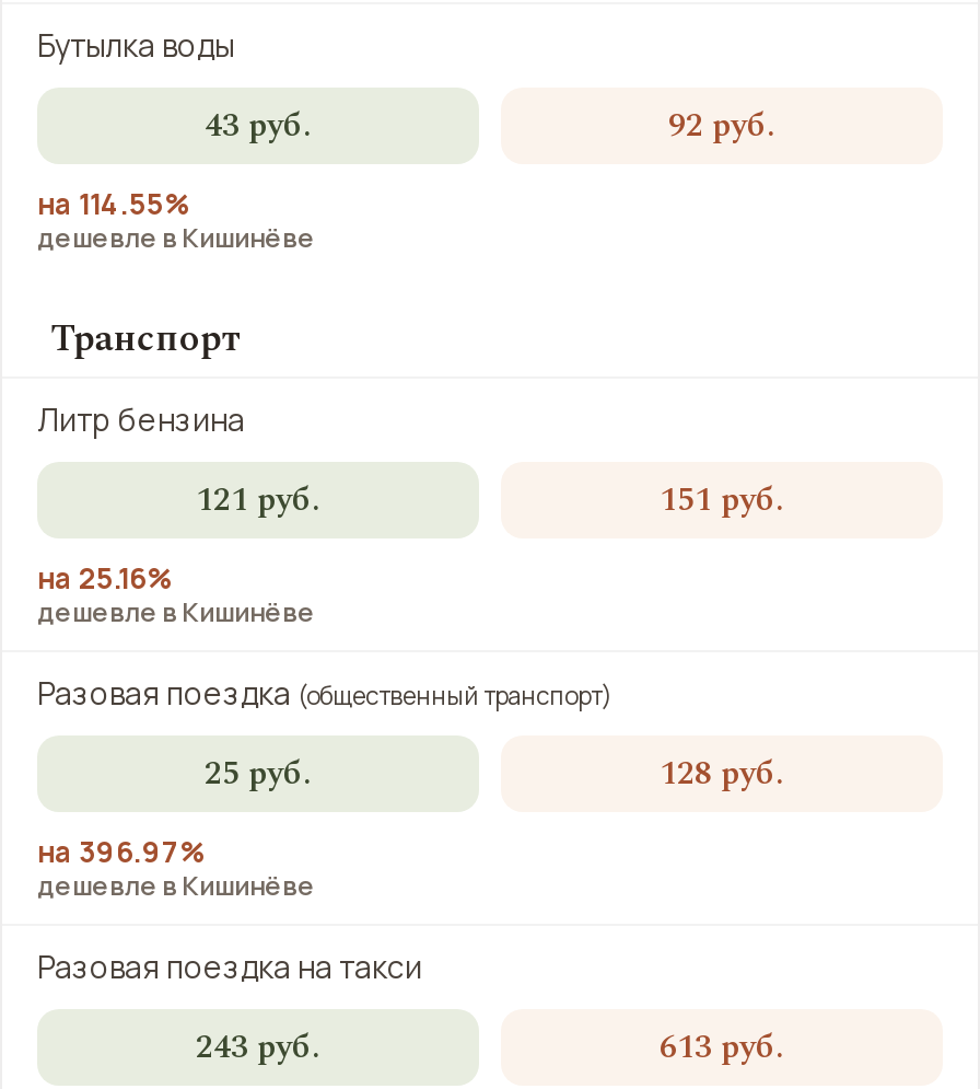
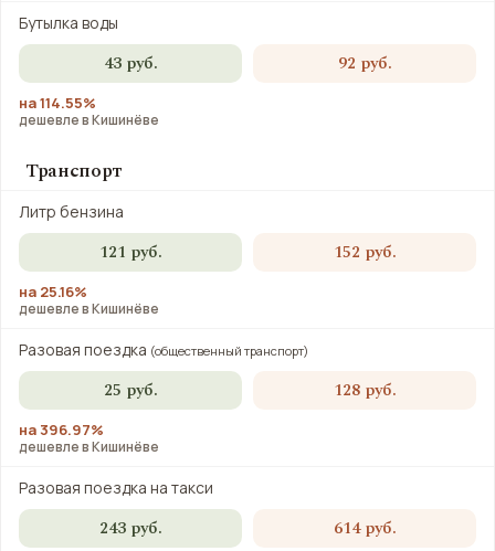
[660,475,784,525] 151 руб. -> [333,240,396,265] 152 руб.
[660,1022,784,1073] 613 руб. -> [333,516,396,541] 614 руб.

